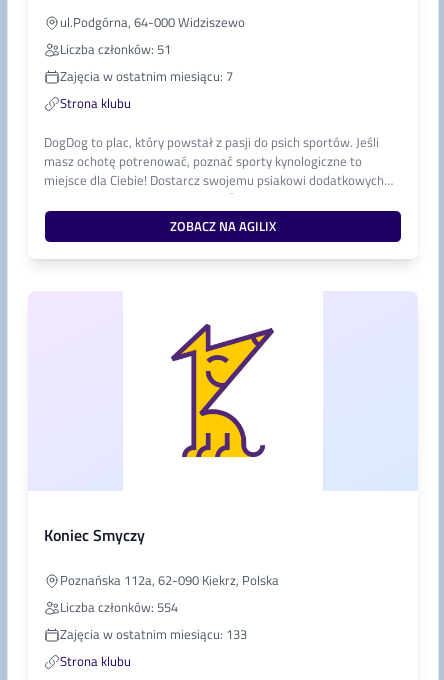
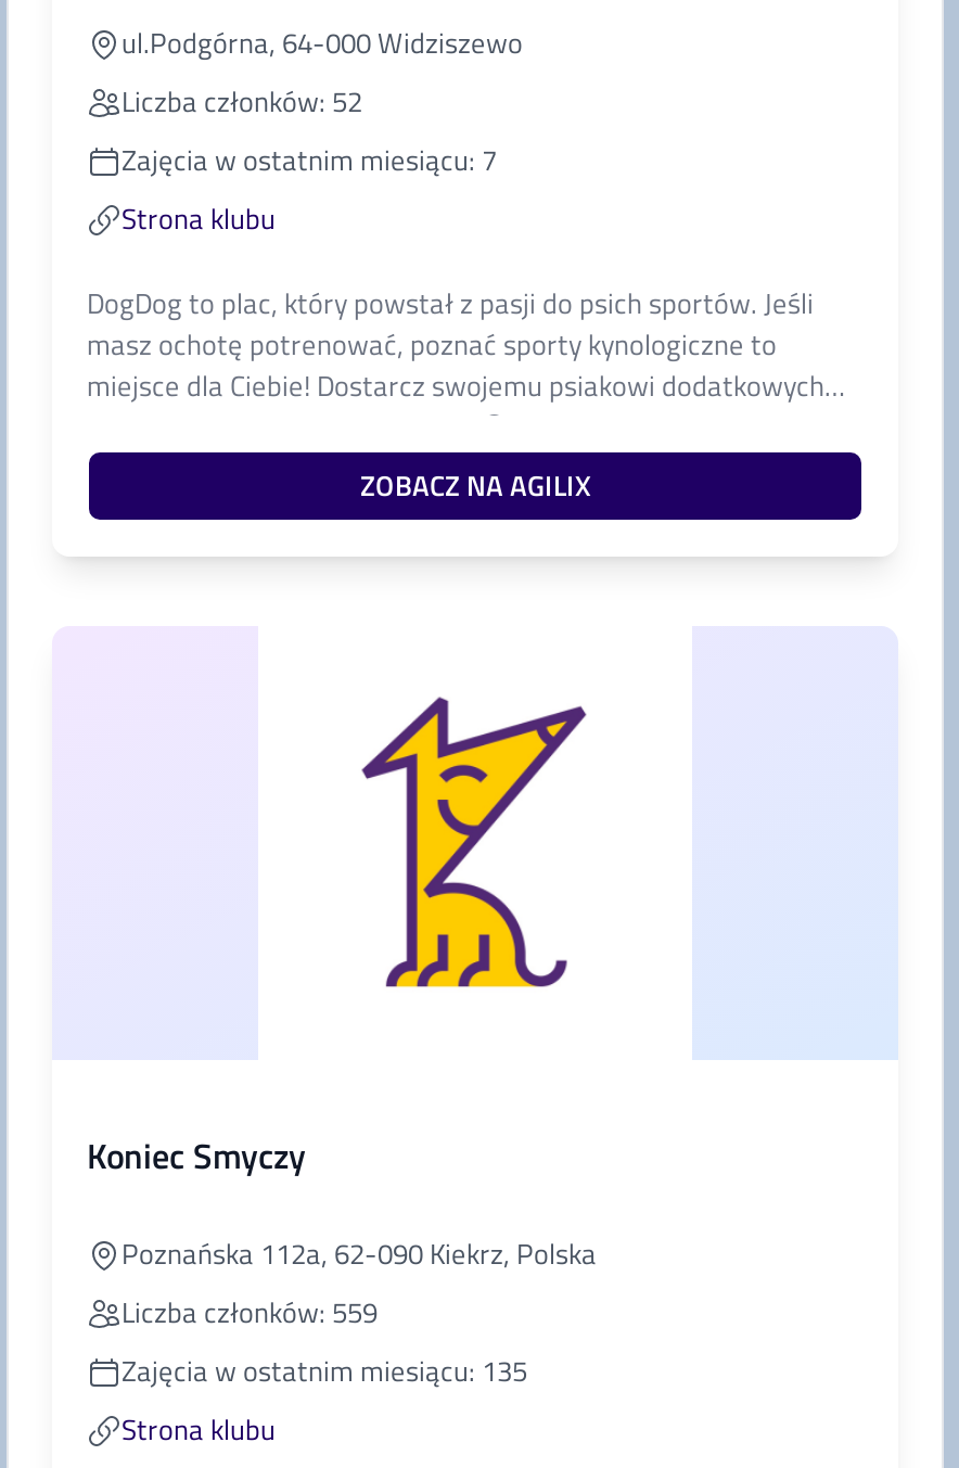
[60,39,171,59] Liczba członków: 51 -> [122,79,362,123] Liczba członków: 52
[60,597,178,617] Liczba członków: 554 -> [122,1290,378,1333] Liczba członków: 559
[60,624,247,644] Zajęcia w ostatnim miesiącu: 133 -> [122,1349,527,1392] Zajęcia w ostatnim miesiącu: 135

